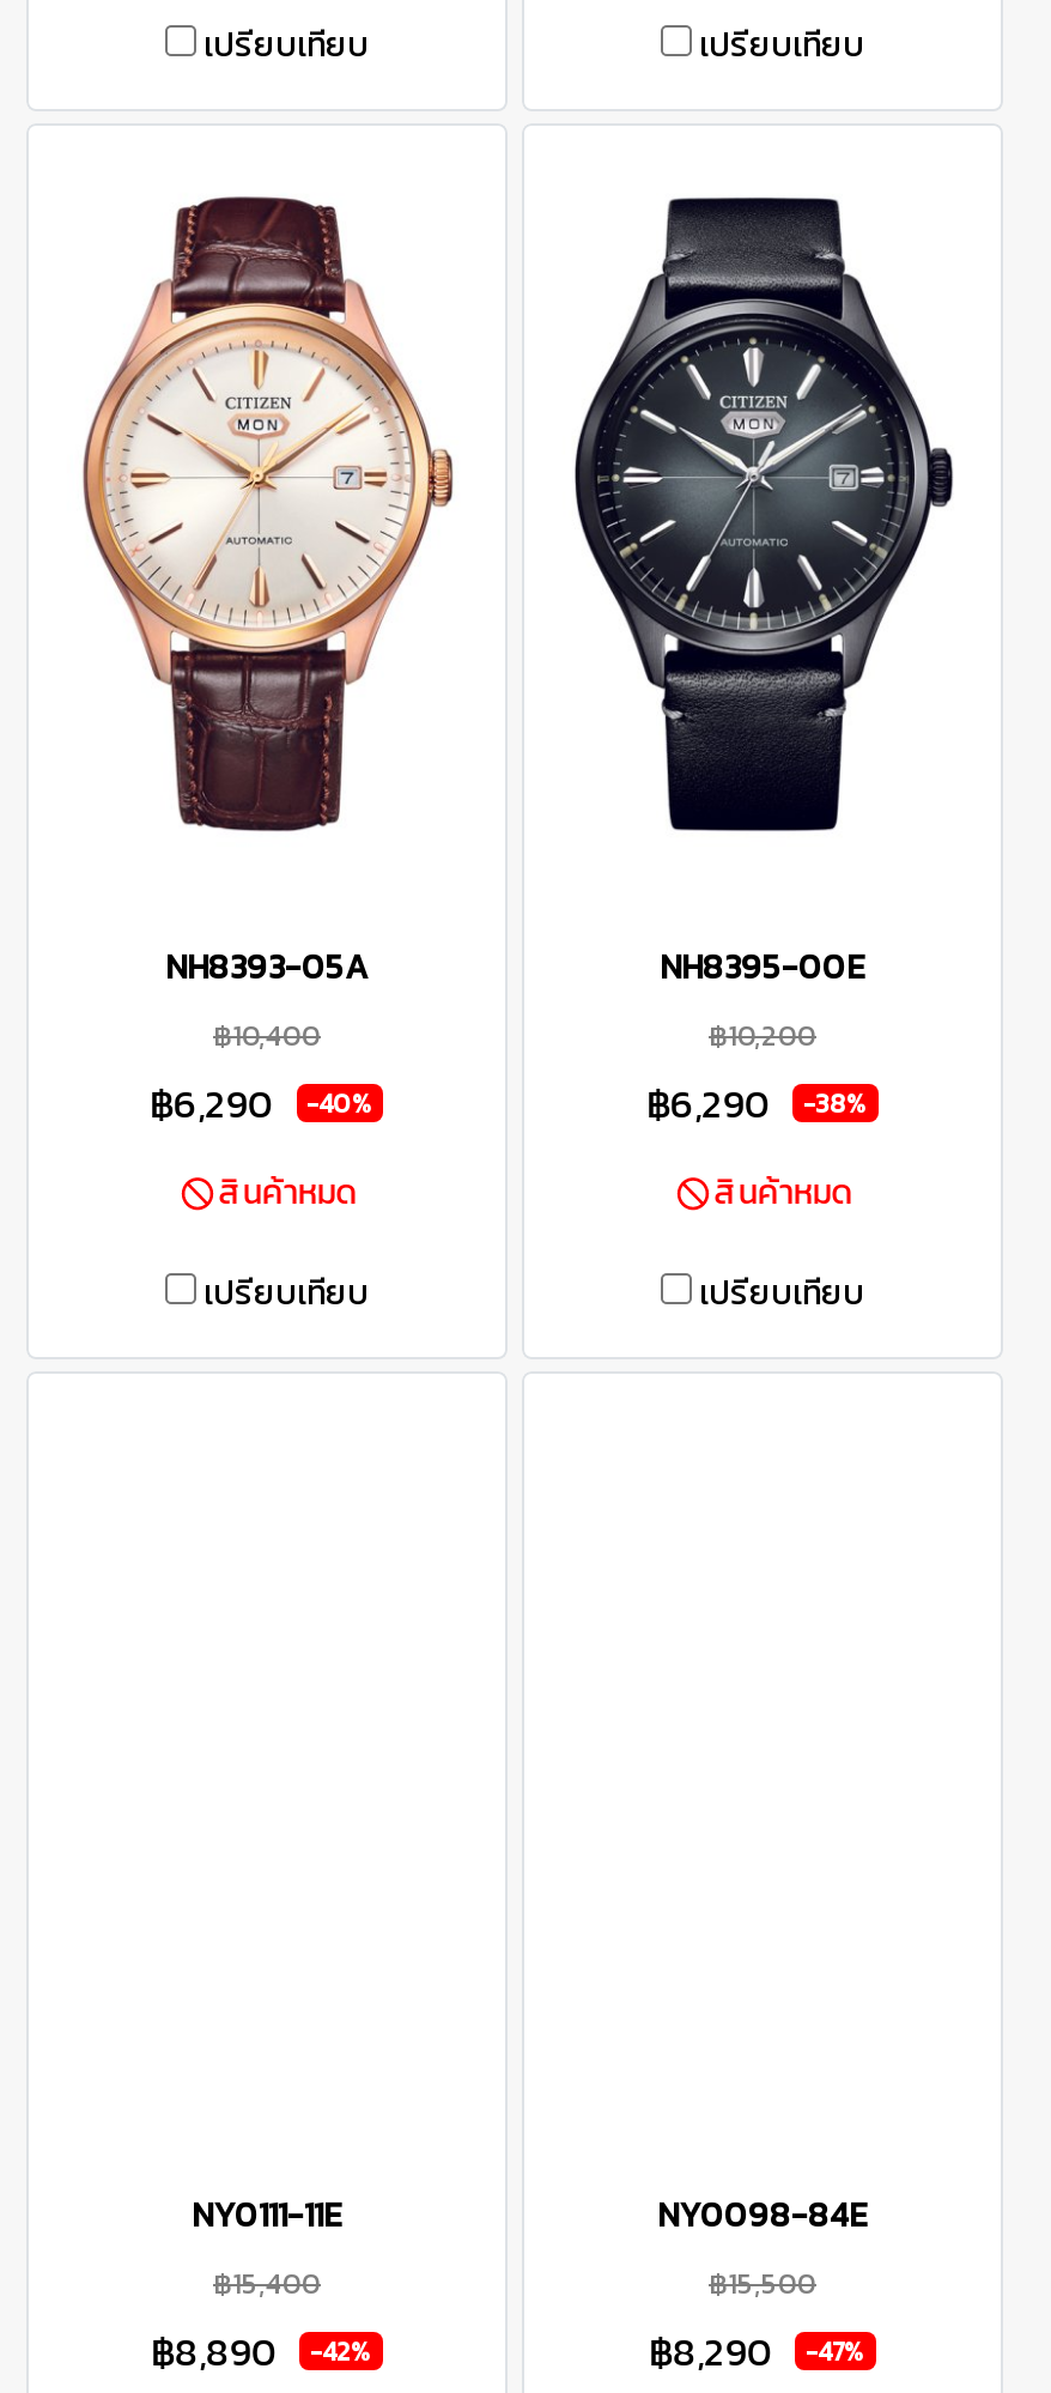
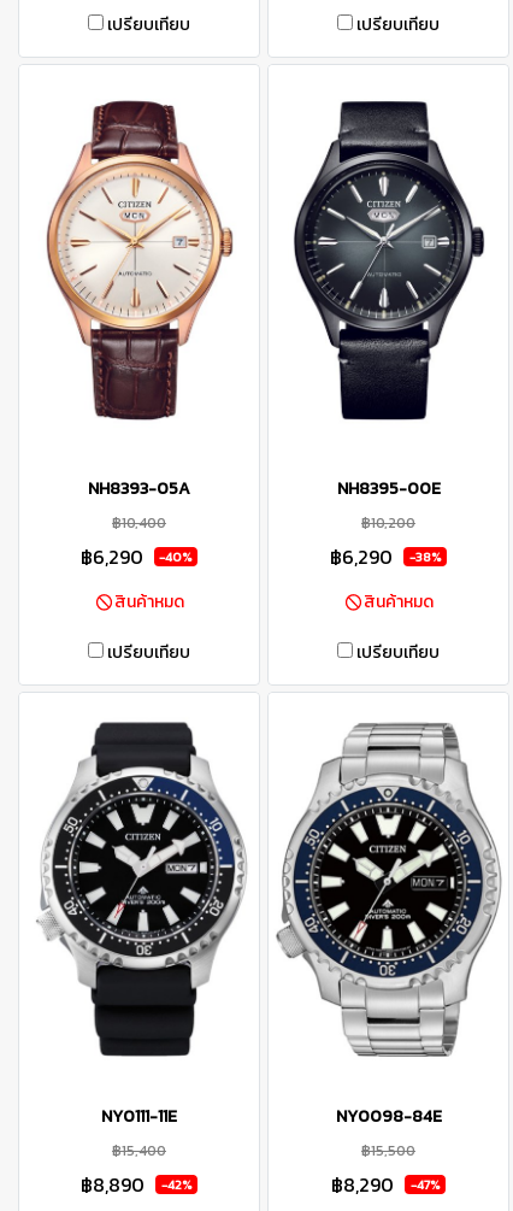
none -> [36,721,247,1058] [image]
none -> [276,722,502,1058] [image]

